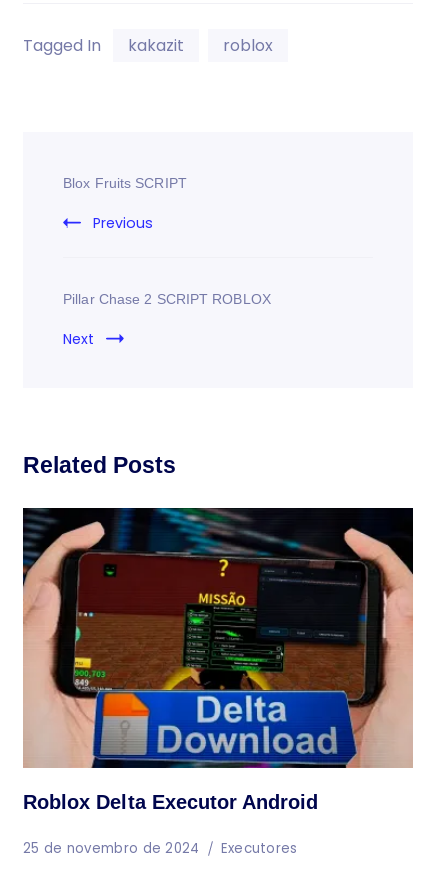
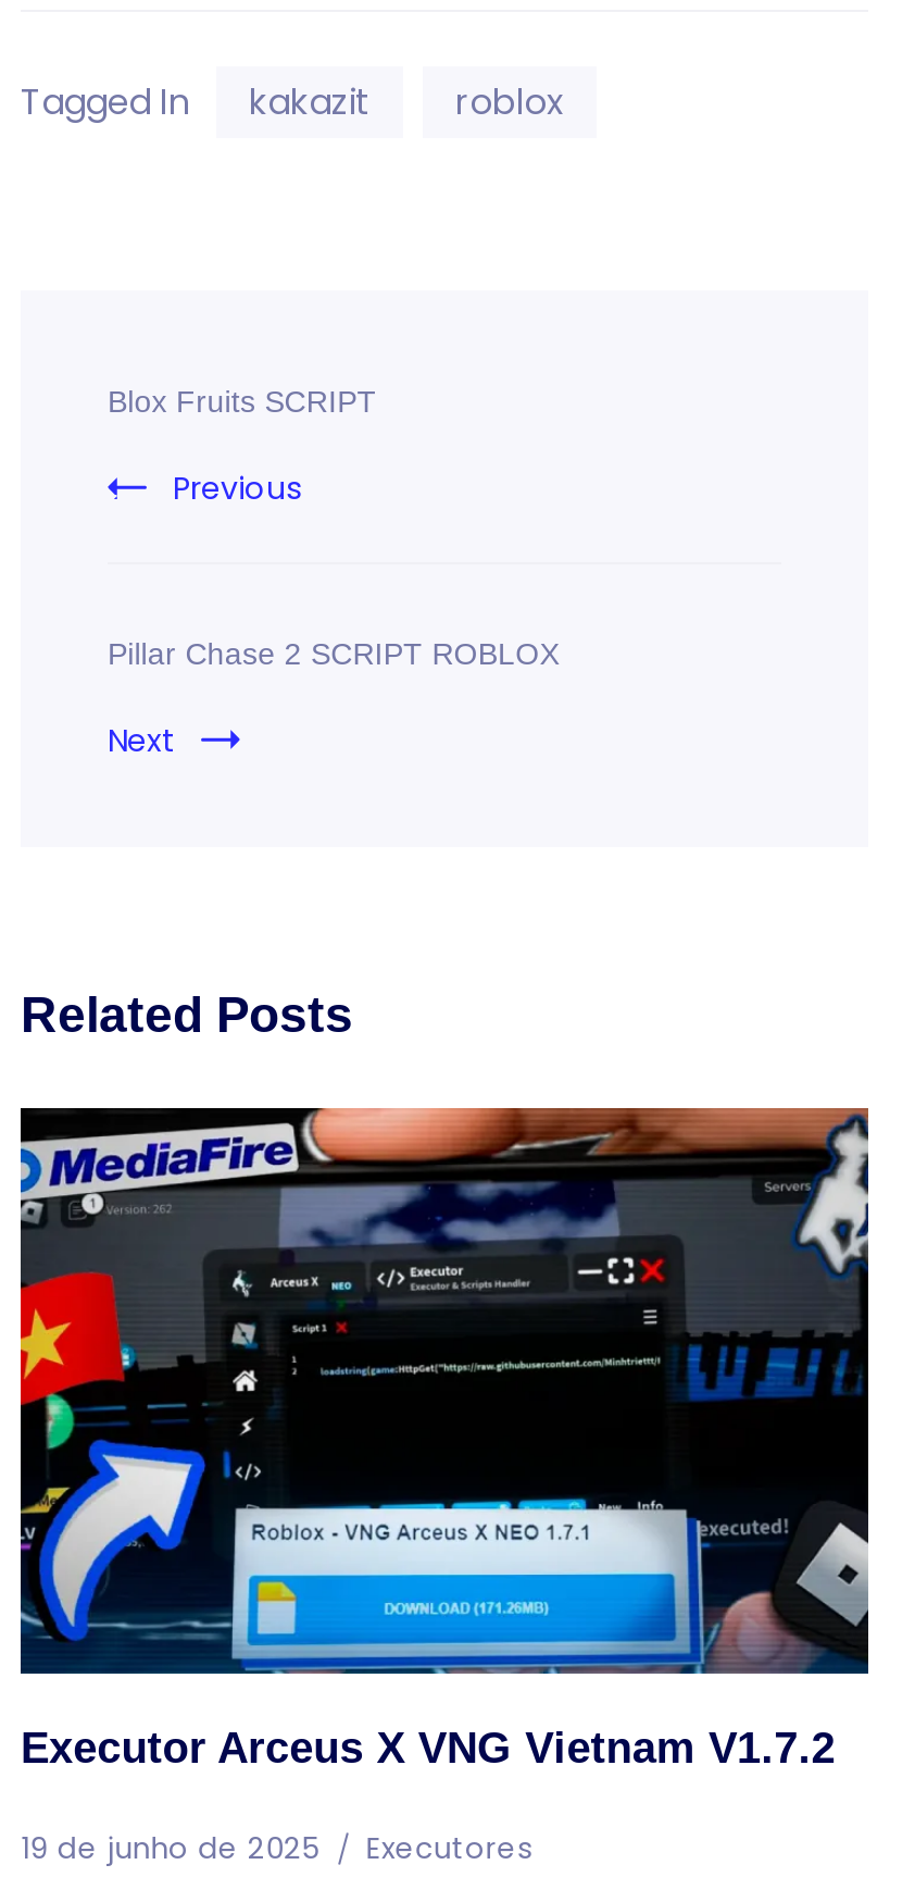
[22,507,414,813] [image] | Roblox Delta Executor Android -> [18,1106,870,1772] [image] | Executor Arceus X VNG Vietnam V1.7.2
[23,839,200,858] 25 de novembro de 2024 -> [21,1829,320,1870] 19 de junho de 2025

